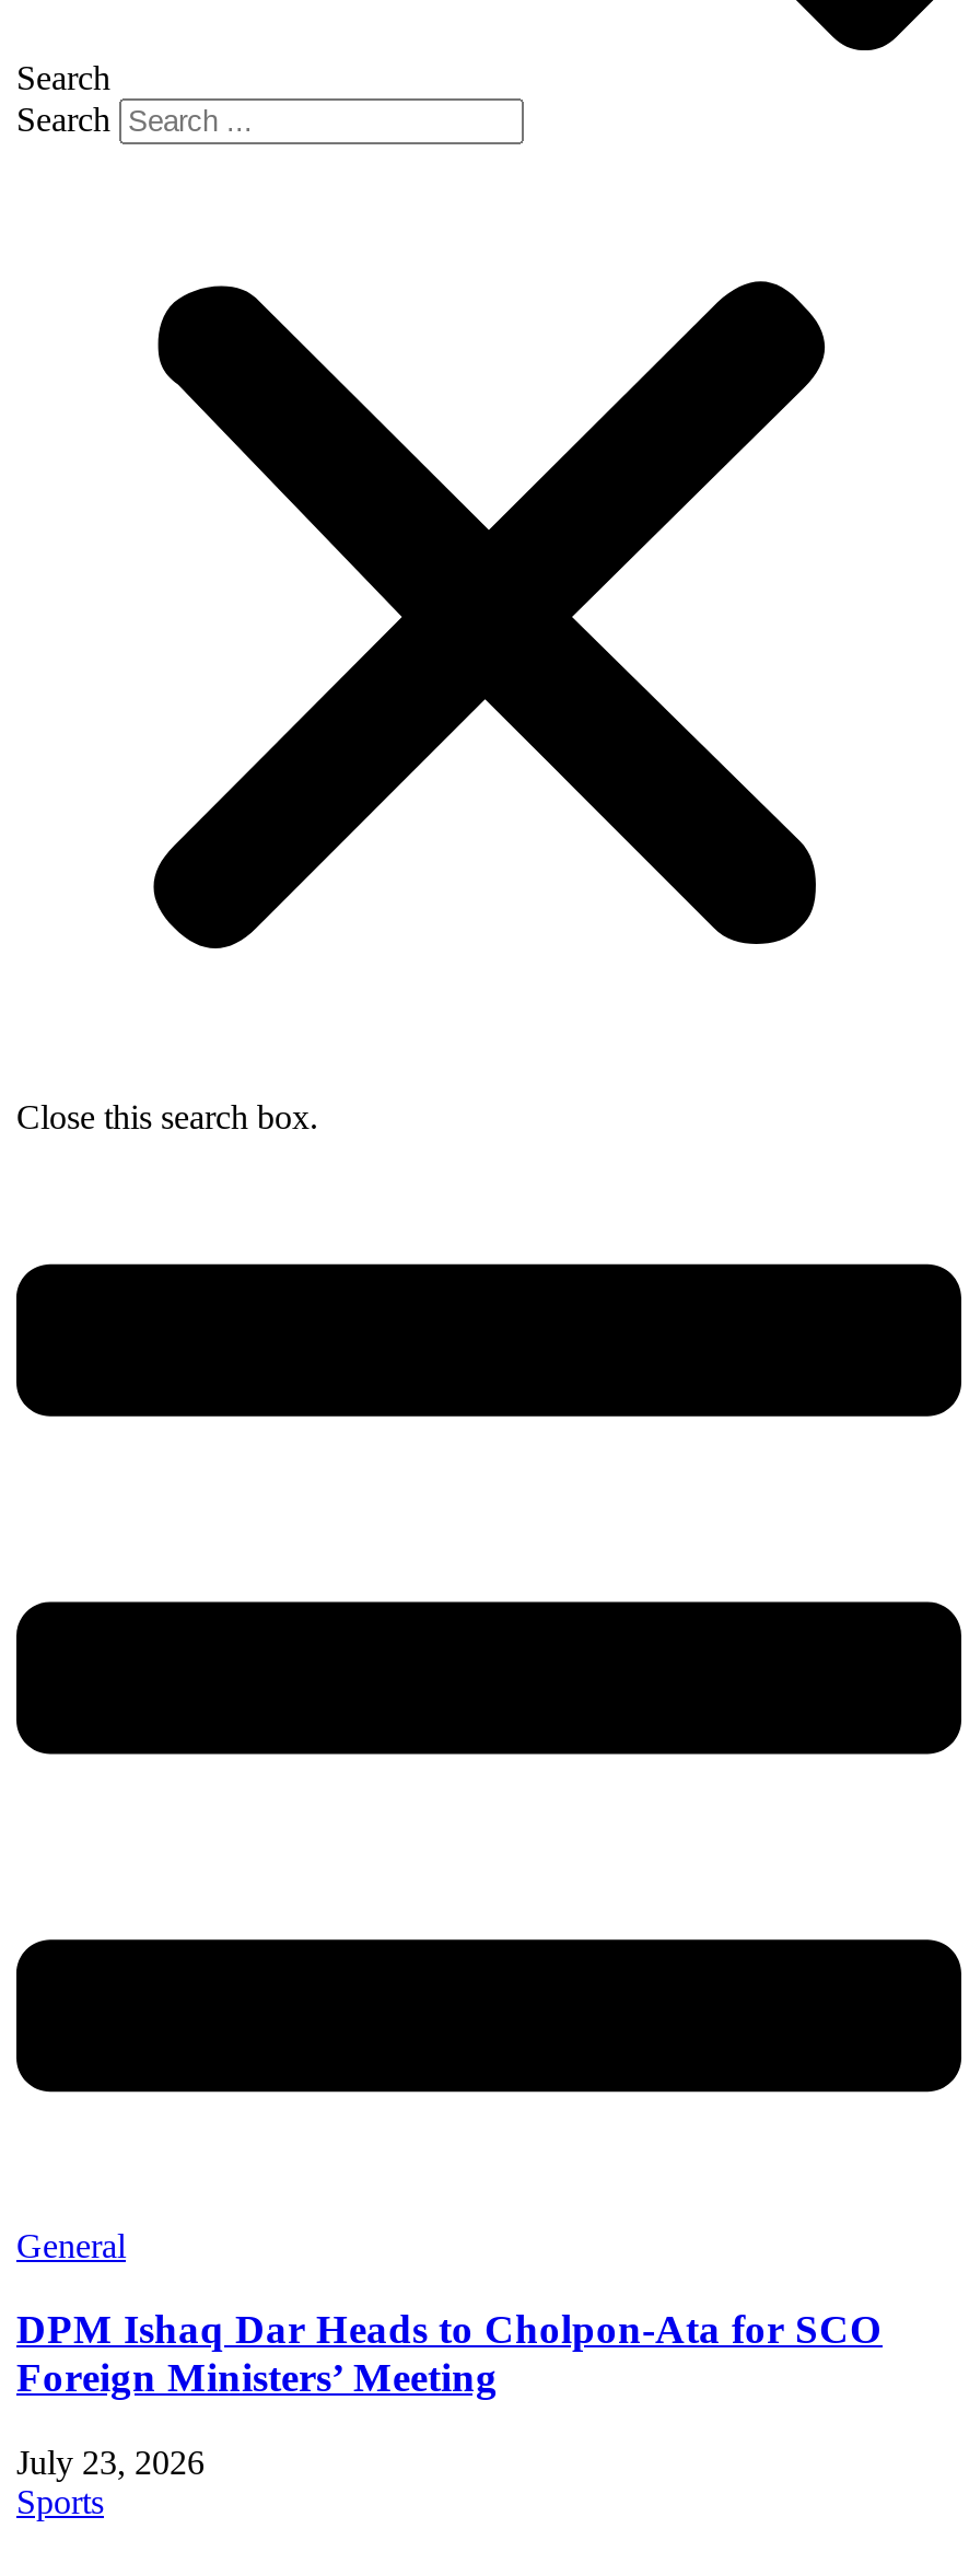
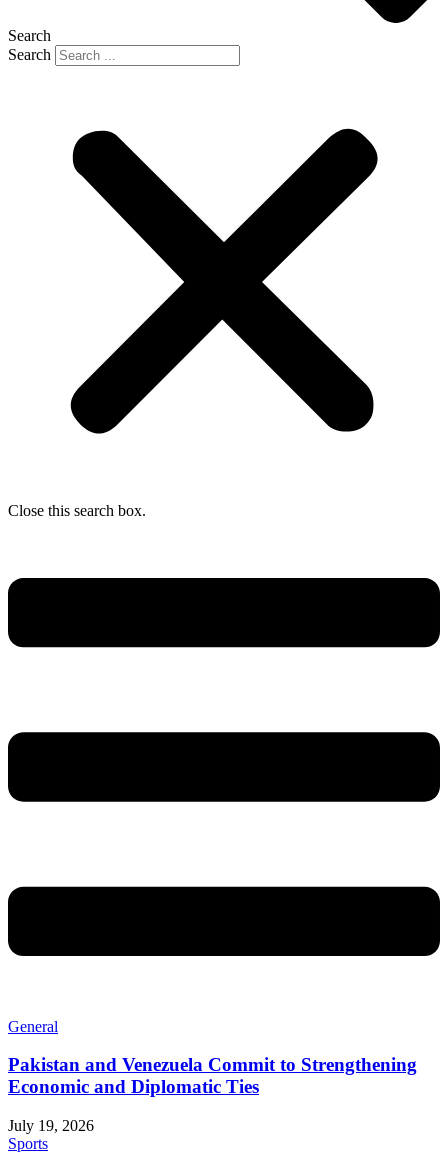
[16,2307,883,2401] DPM Ishaq Dar Heads to Cholpon-Ata for SCO | Foreign Ministers’ Meeting -> [8,1054,417,1097] Pakistan and Venezuela Commit to Strengthening | Economic and Diplomatic Ties
[16,2444,205,2481] July 23, 2026 -> [8,1117,94,1134] July 19, 2026

